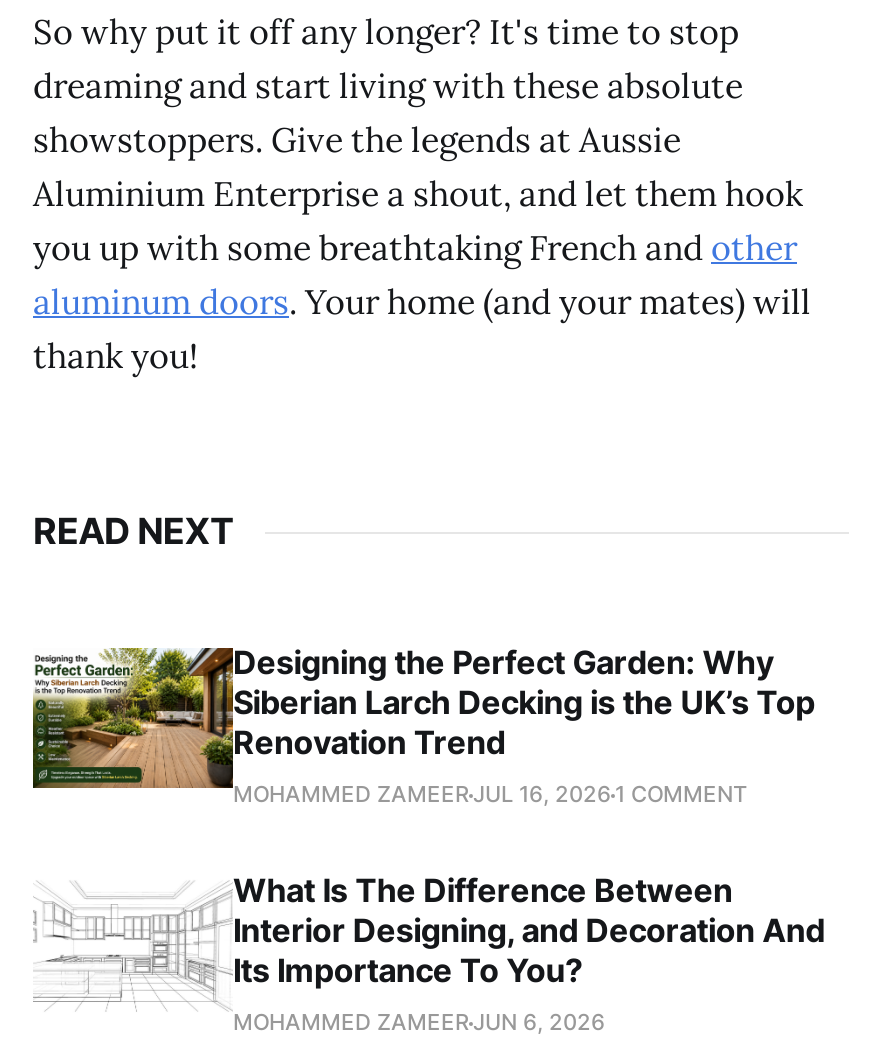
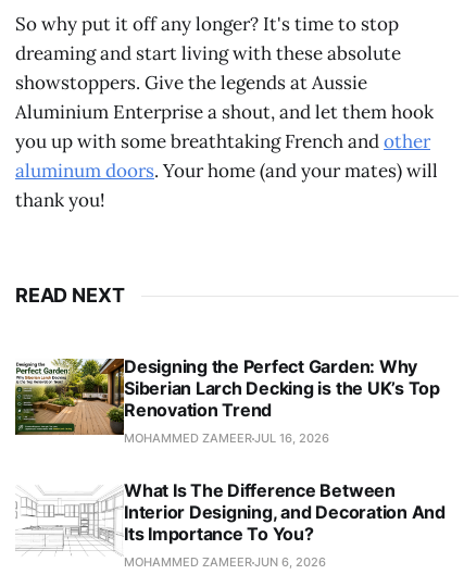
[233,780,747,808] MOHAMMED ZAMEER JUL 16, 2026 1 COMMENT -> [124,431,329,446] MOHAMMED ZAMEER JUL 16, 2026

